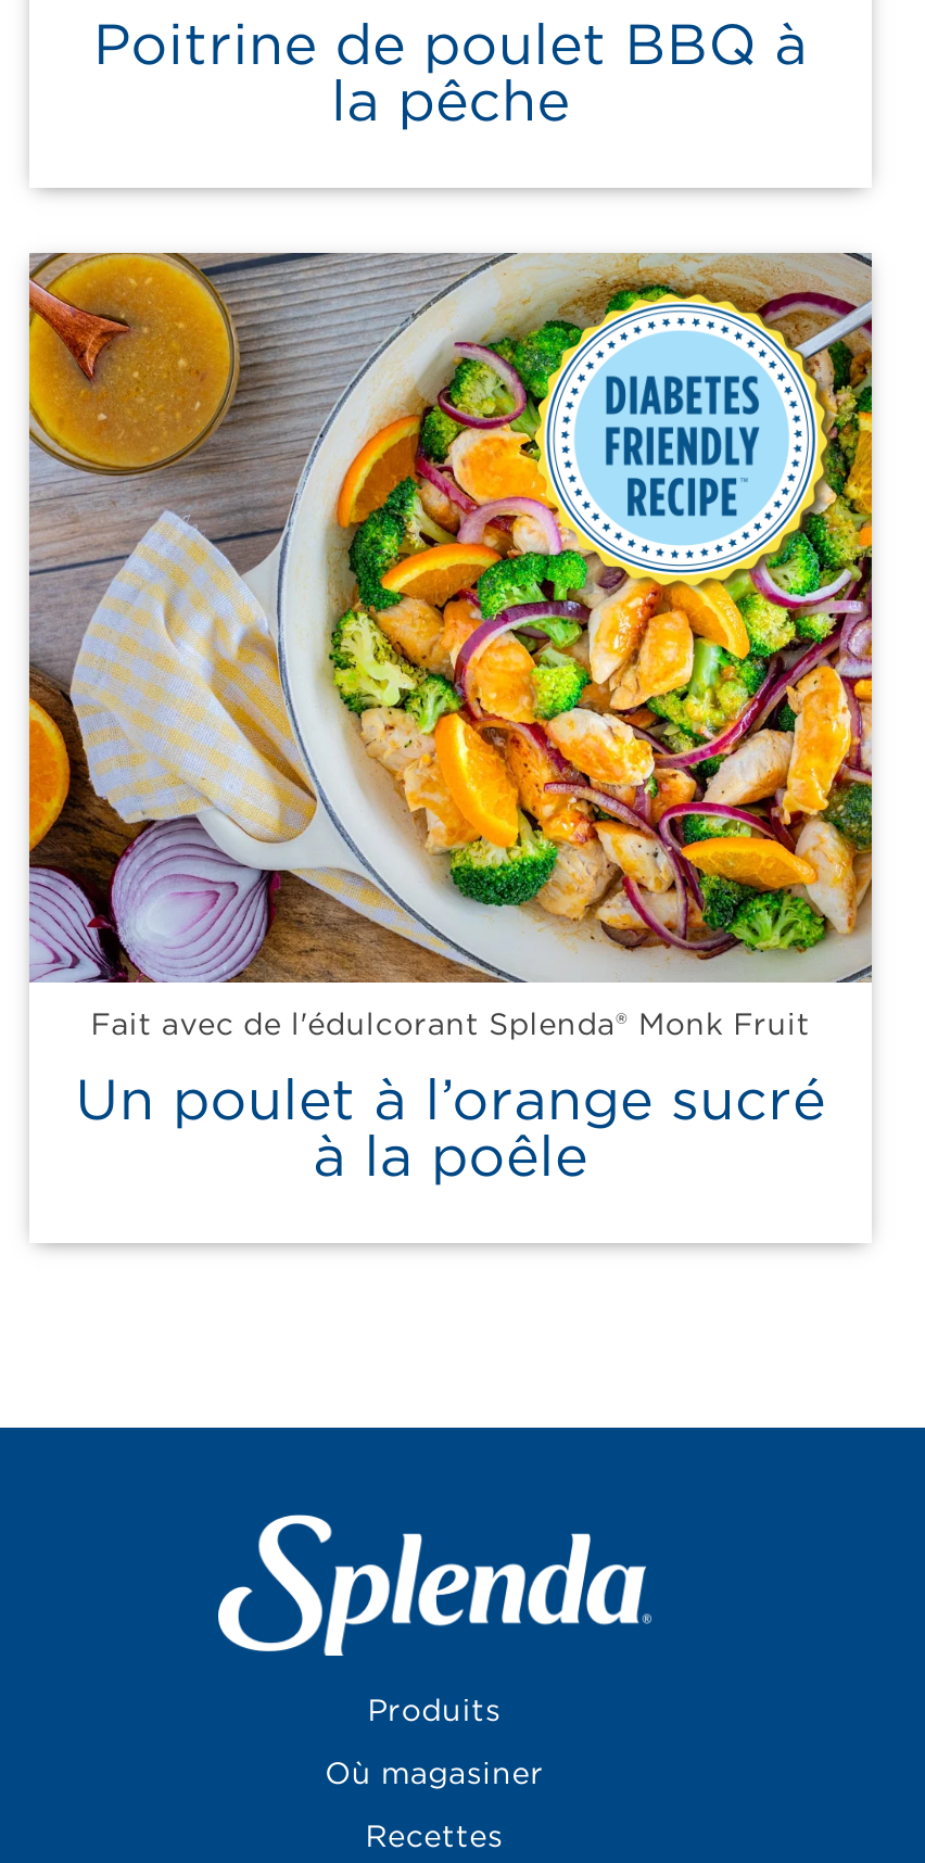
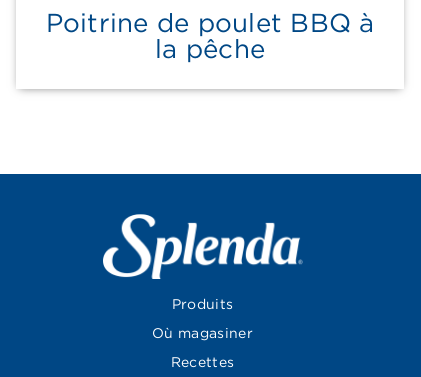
[27,251,874,1189] [image] | Fait avec de l'édulcorant Splenda® Monk Fruit | Un poulet à l’orange sucré | à la poêle -> none

